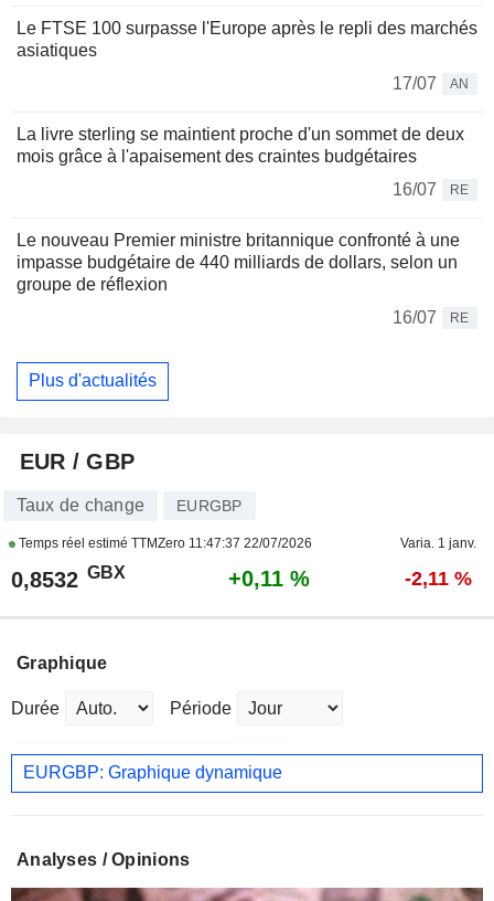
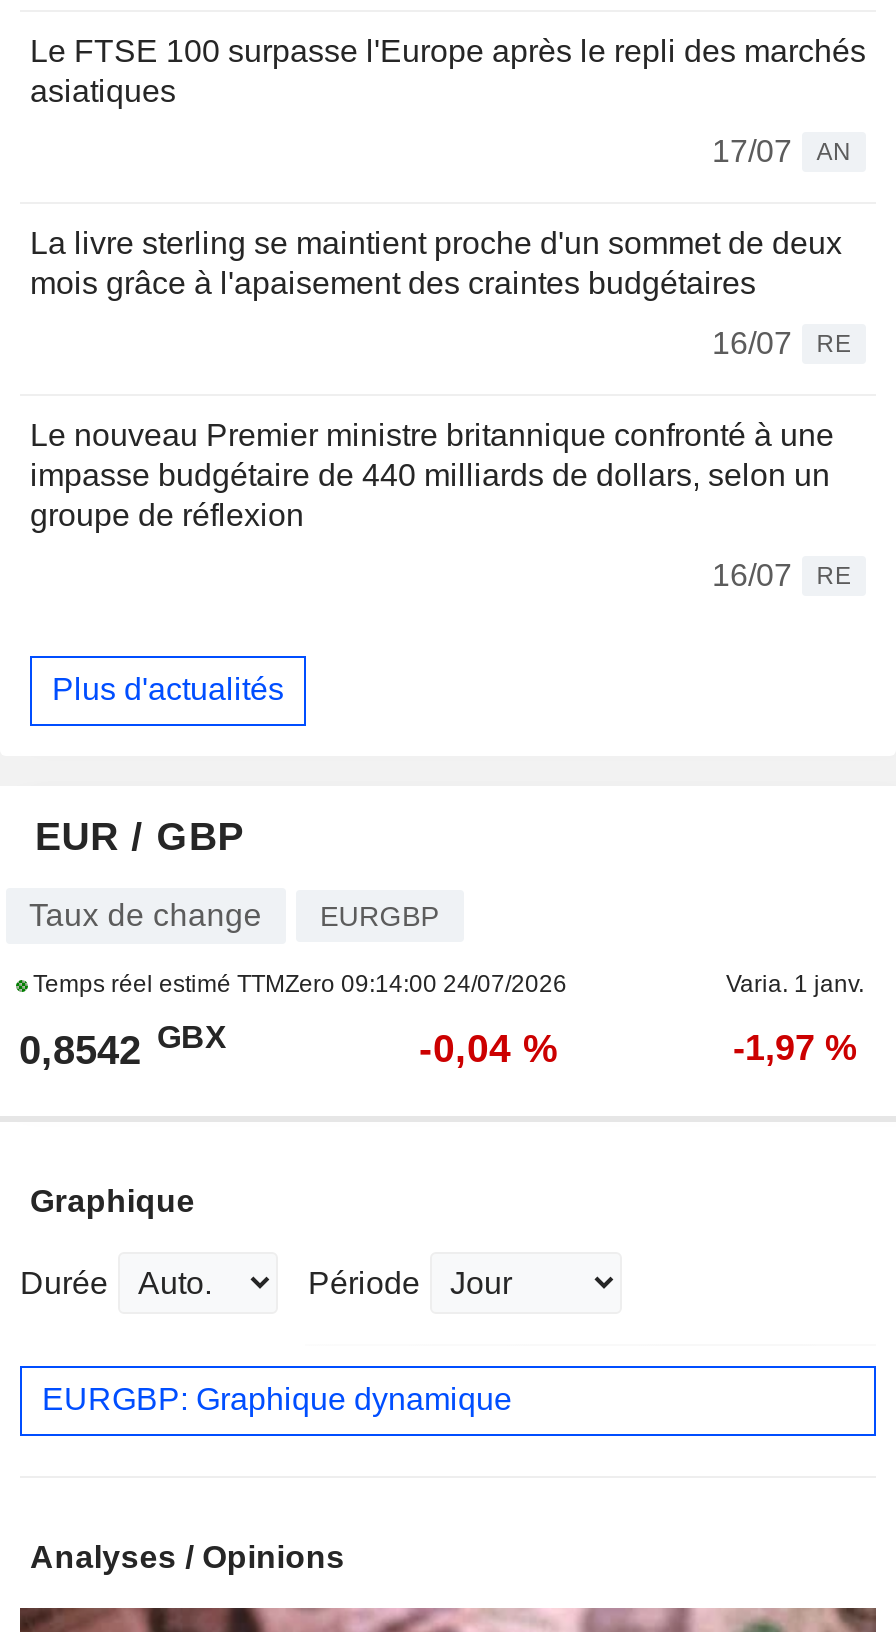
[15,535,312,551] Temps réel estimé TTMZero 11:47:37 22/07/2026 -> [27,970,567,998] Temps réel estimé TTMZero 09:14:00 24/07/2026
[10,563,125,592] 0,8532 GBX -> [19,1021,227,1072] 0,8542 GBX
[228,566,309,591] +0,11 % -> [419,1026,559,1070] -0,04 %
[404,567,471,589] -2,11 % -> [733,1028,857,1068] -1,97 %

